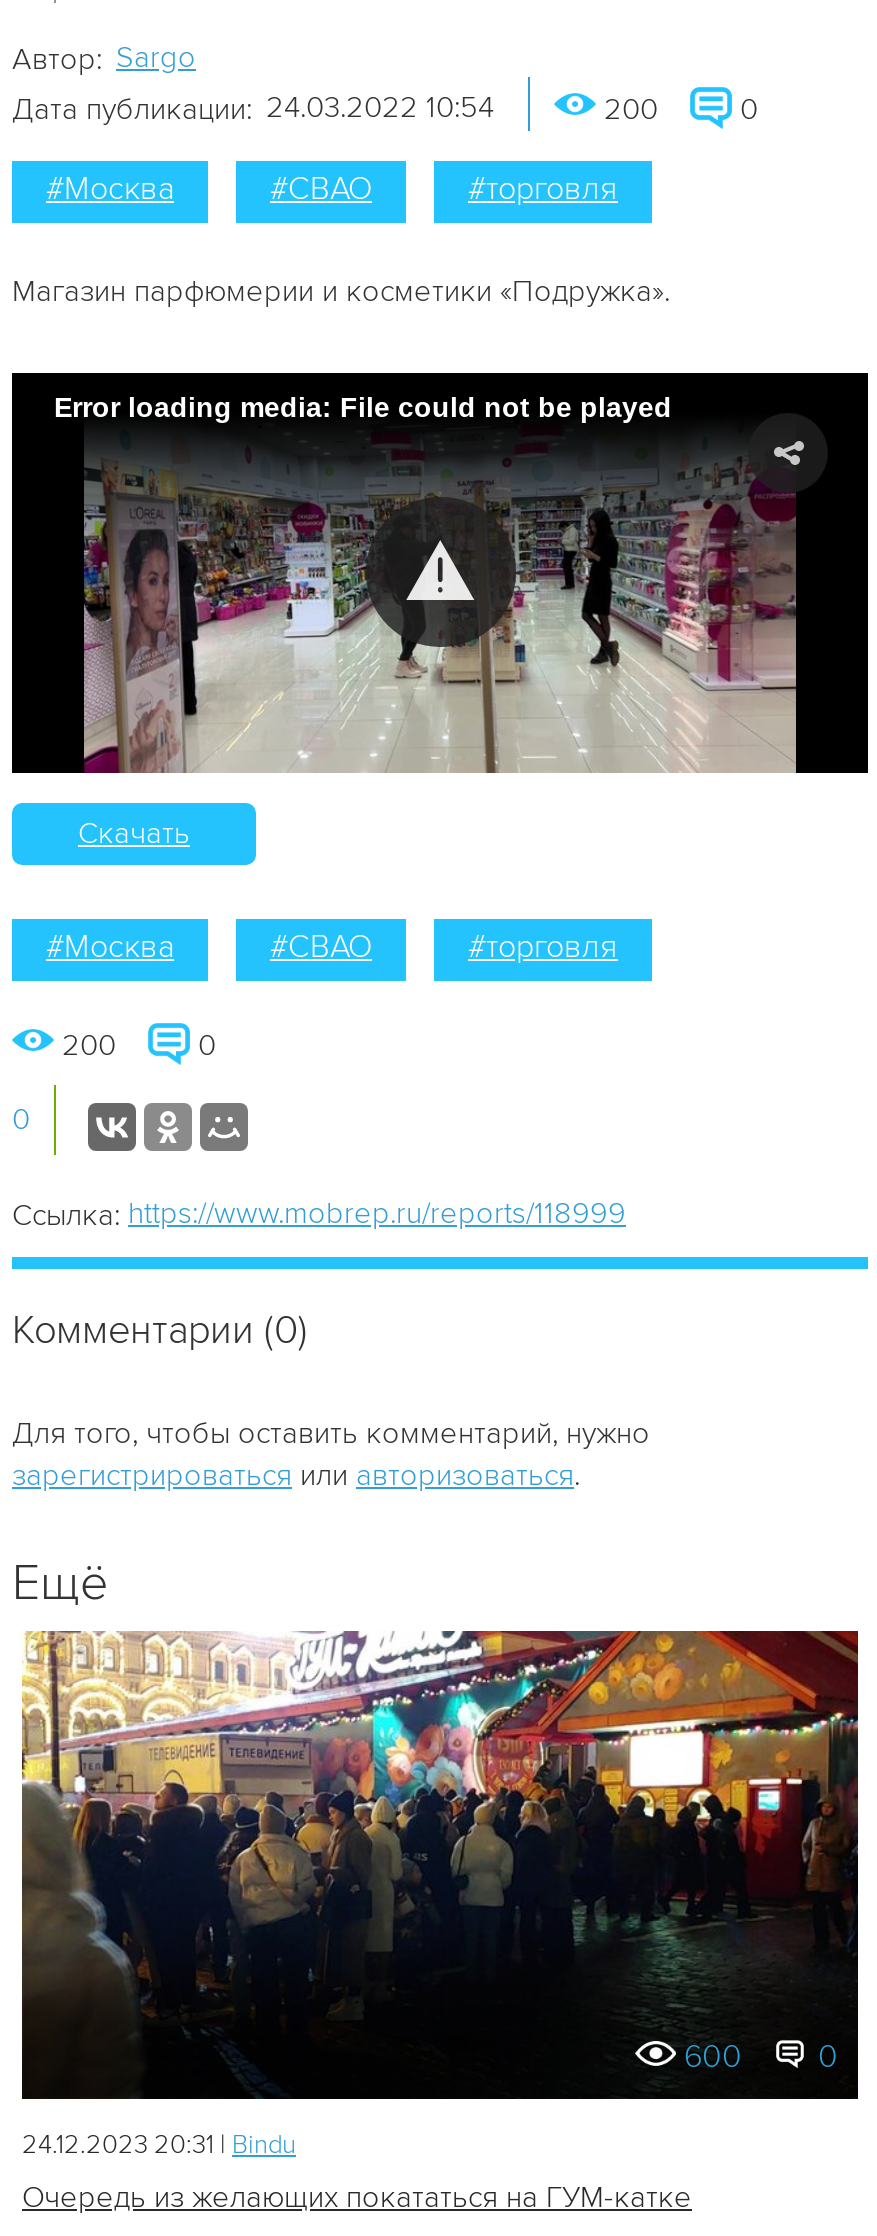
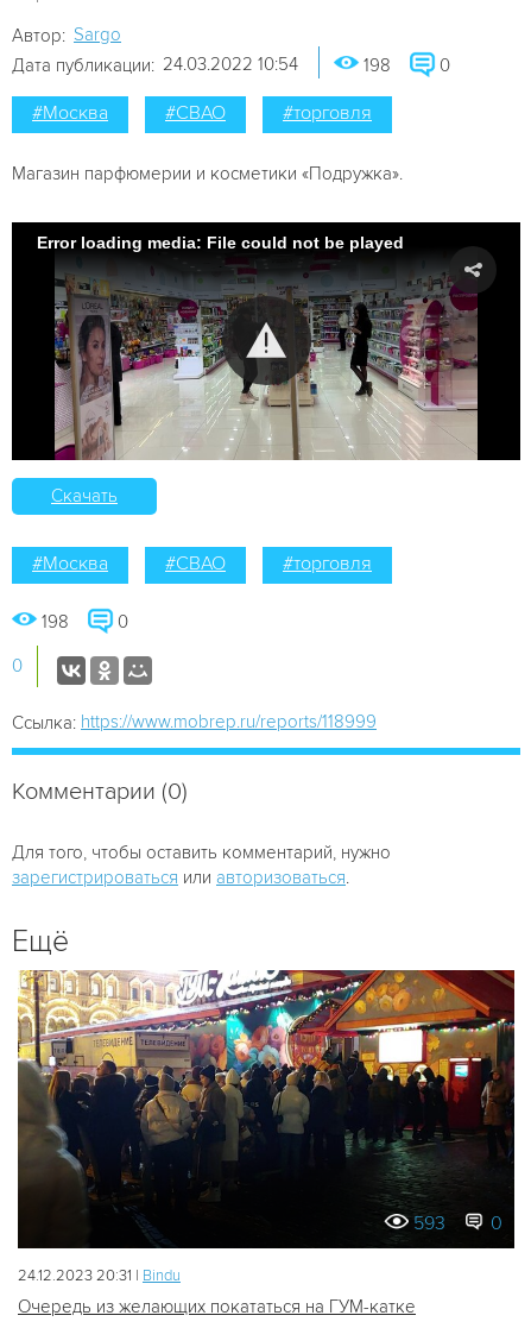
[604,90,658,126] 200 -> [364,54,391,76] 198
[62,1026,116,1062] 200 -> [42,611,69,632] 198
[684,2037,838,2077] 600 0 -> [413,1212,502,1236] 593 0

